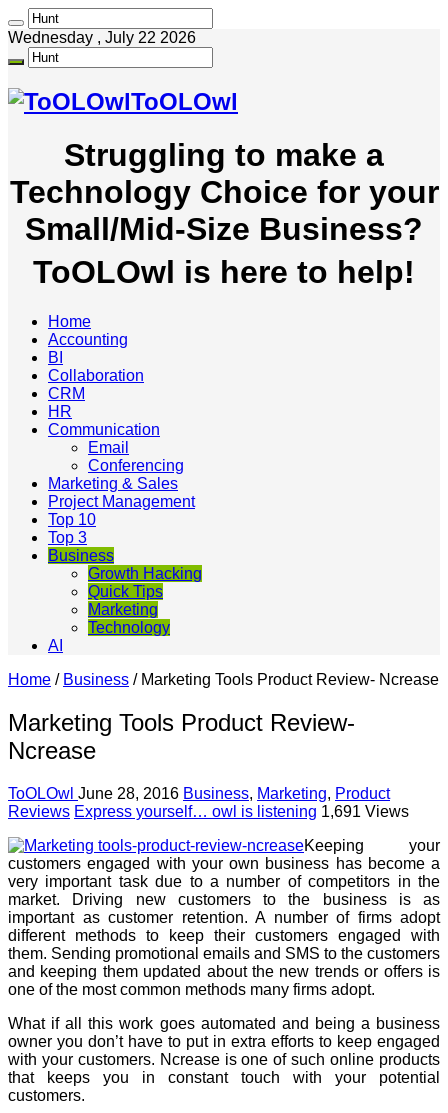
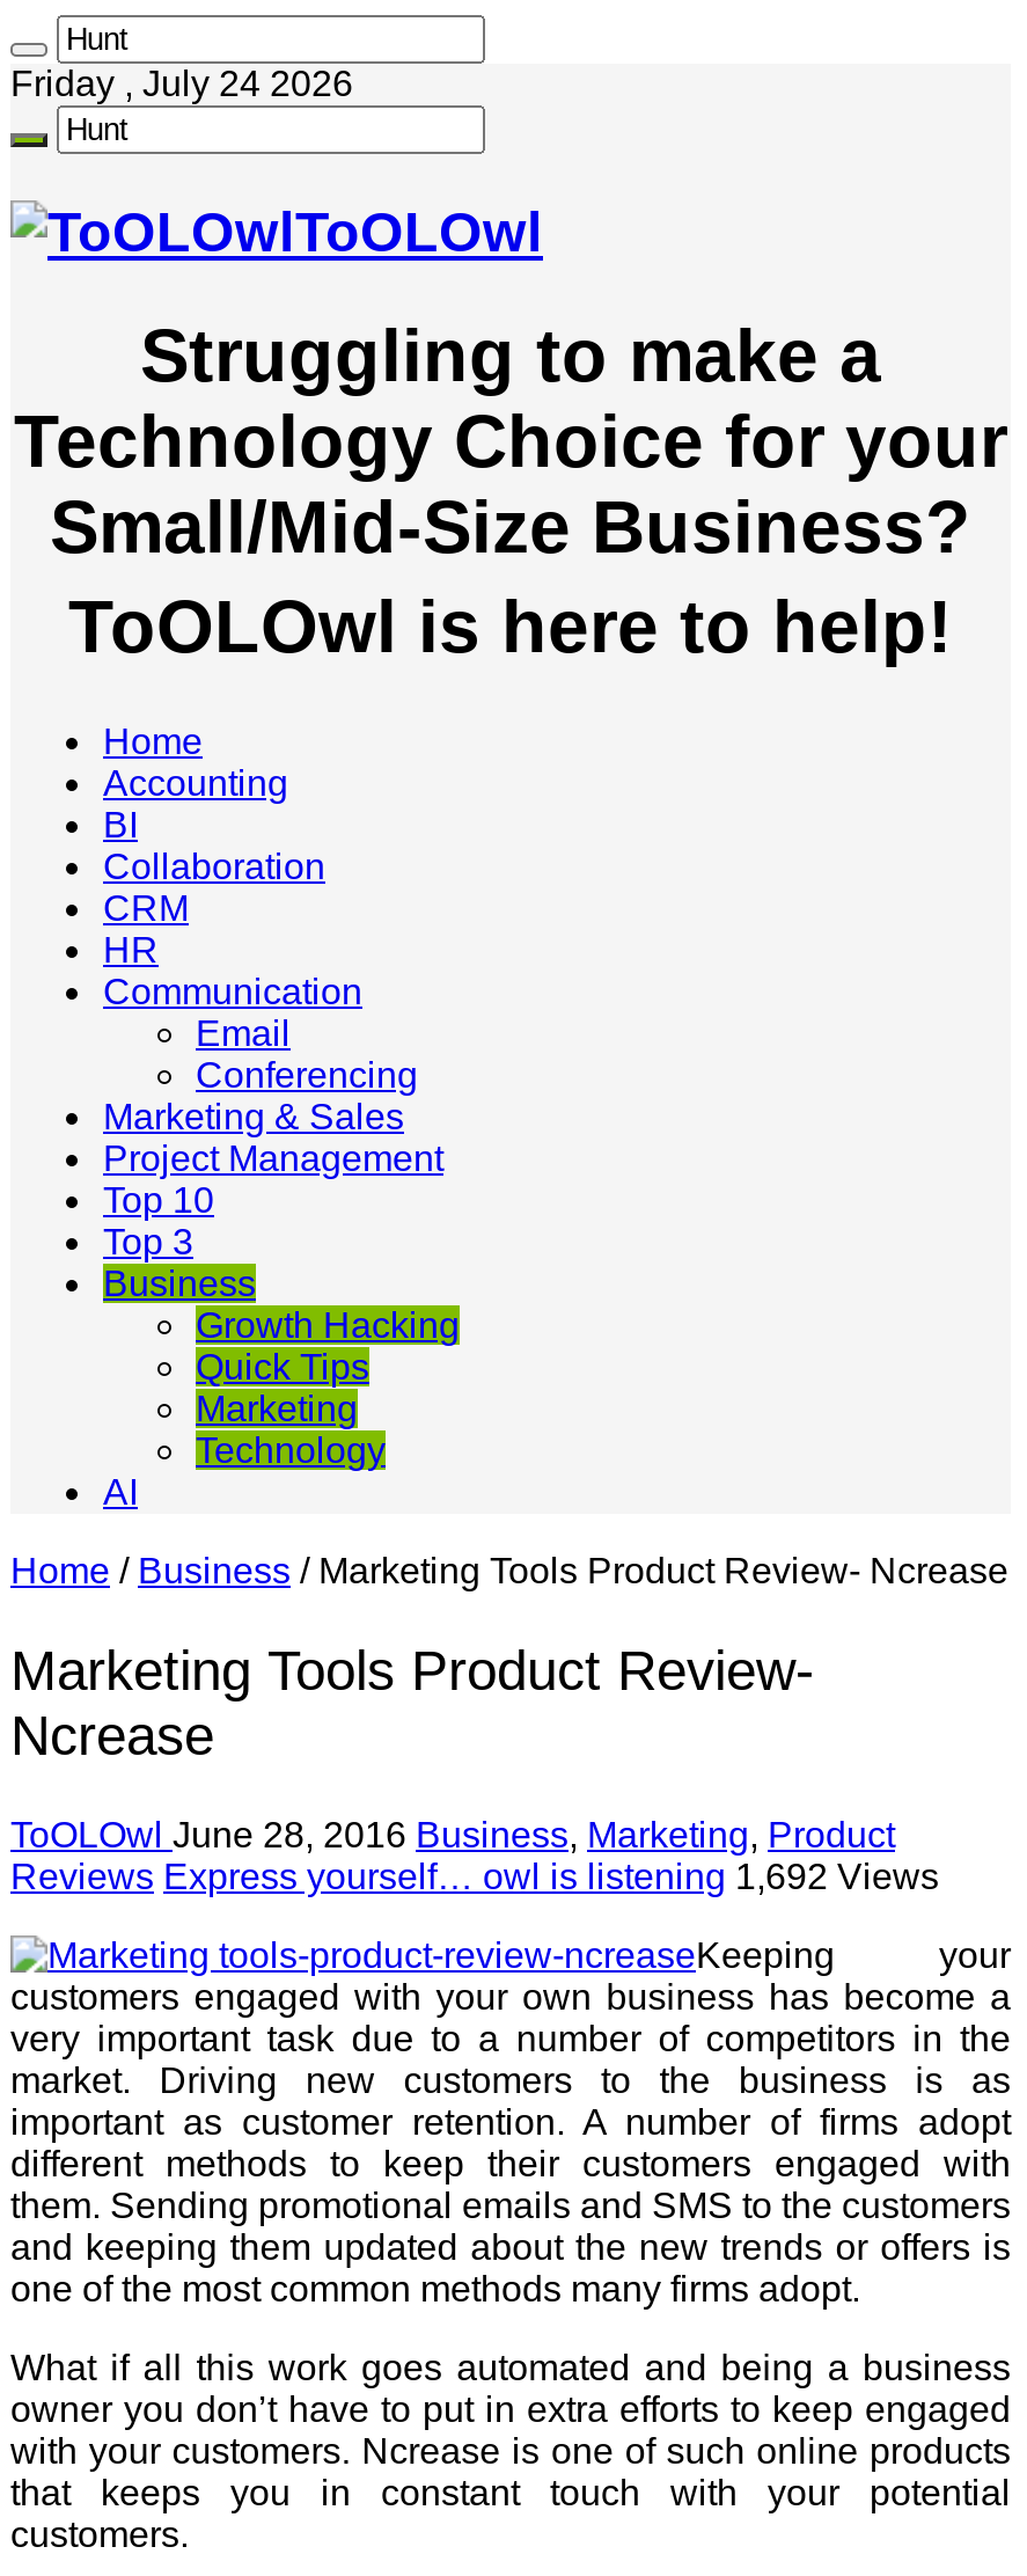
[8,29,196,46] Wednesday , July 22 2026 -> [10,64,353,103] Friday , July 24 2026
[8,803,409,820] Reviews Express yourself… owl is listening 1,691 Views -> [10,1856,939,1895] Reviews Express yourself… owl is listening 1,692 Views

